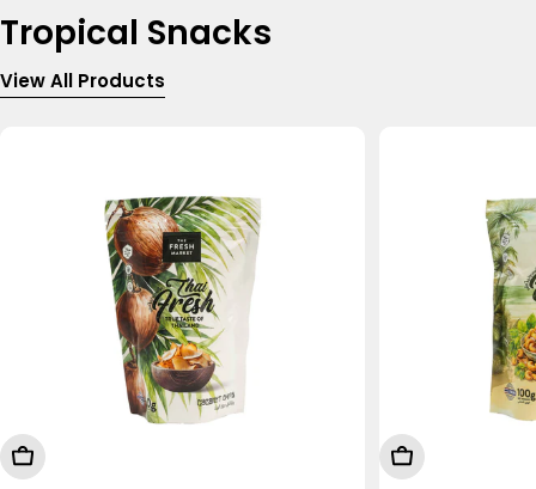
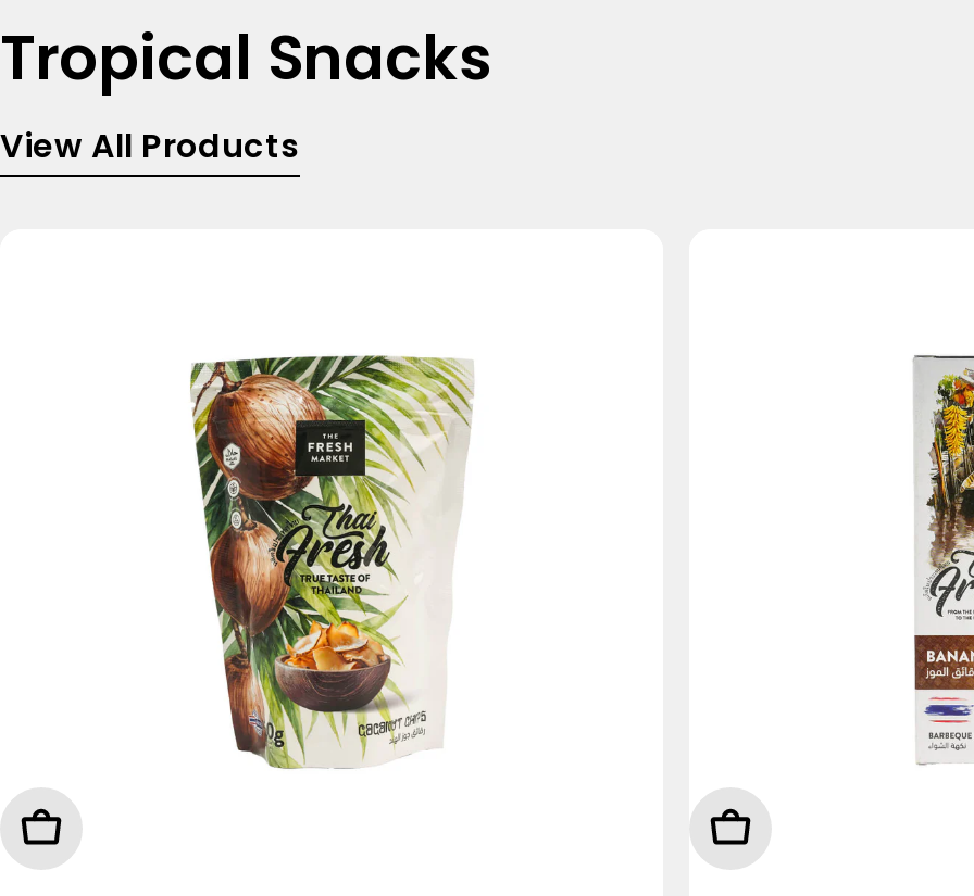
[485,196,532,421] [image] -> [883,353,967,766] [image]

